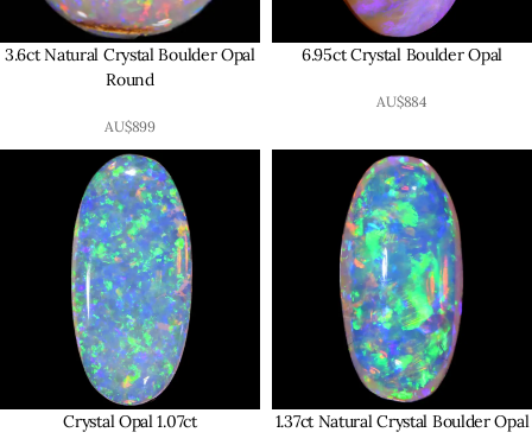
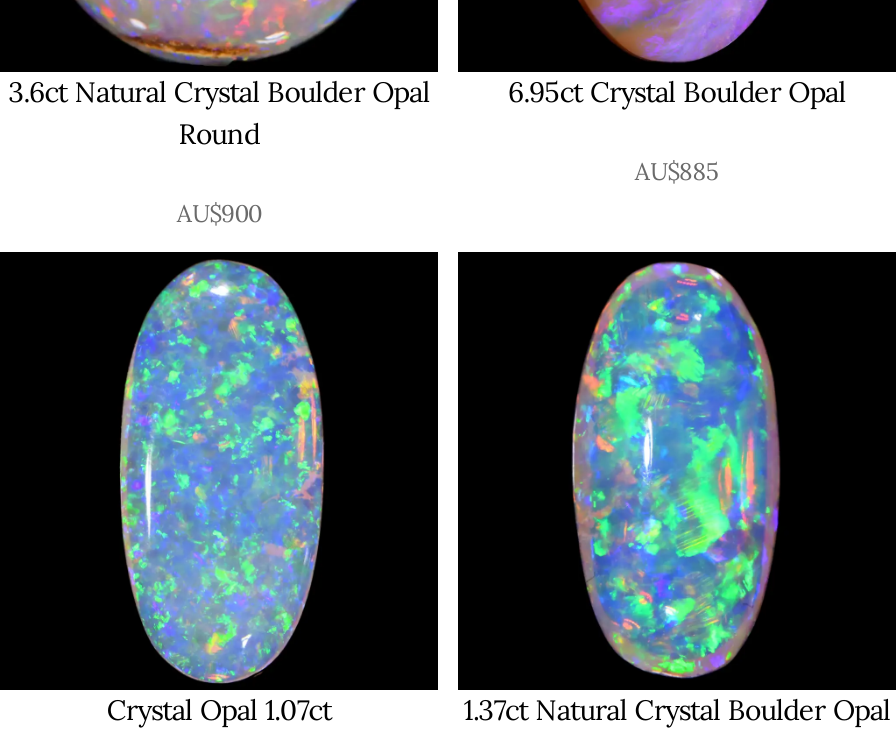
[377,93,427,110] AU$884 -> [635,156,719,186] AU$885
[105,117,155,135] AU$899 -> [177,198,261,228] AU$900

